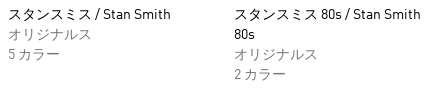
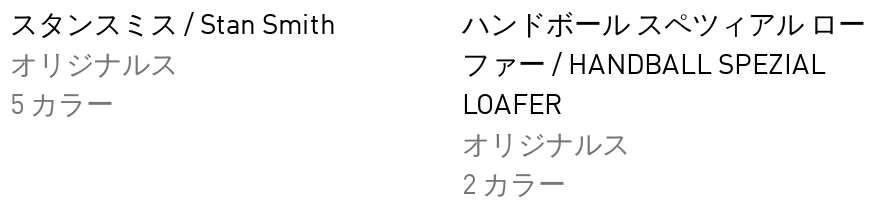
[234,8,421,42] スタンスミス 80s / Stan Smith | 80s -> [462,12,866,120] ハンドボール スペツィアル ロー | ファー / HANDBALL SPEZIAL | LOAFER

